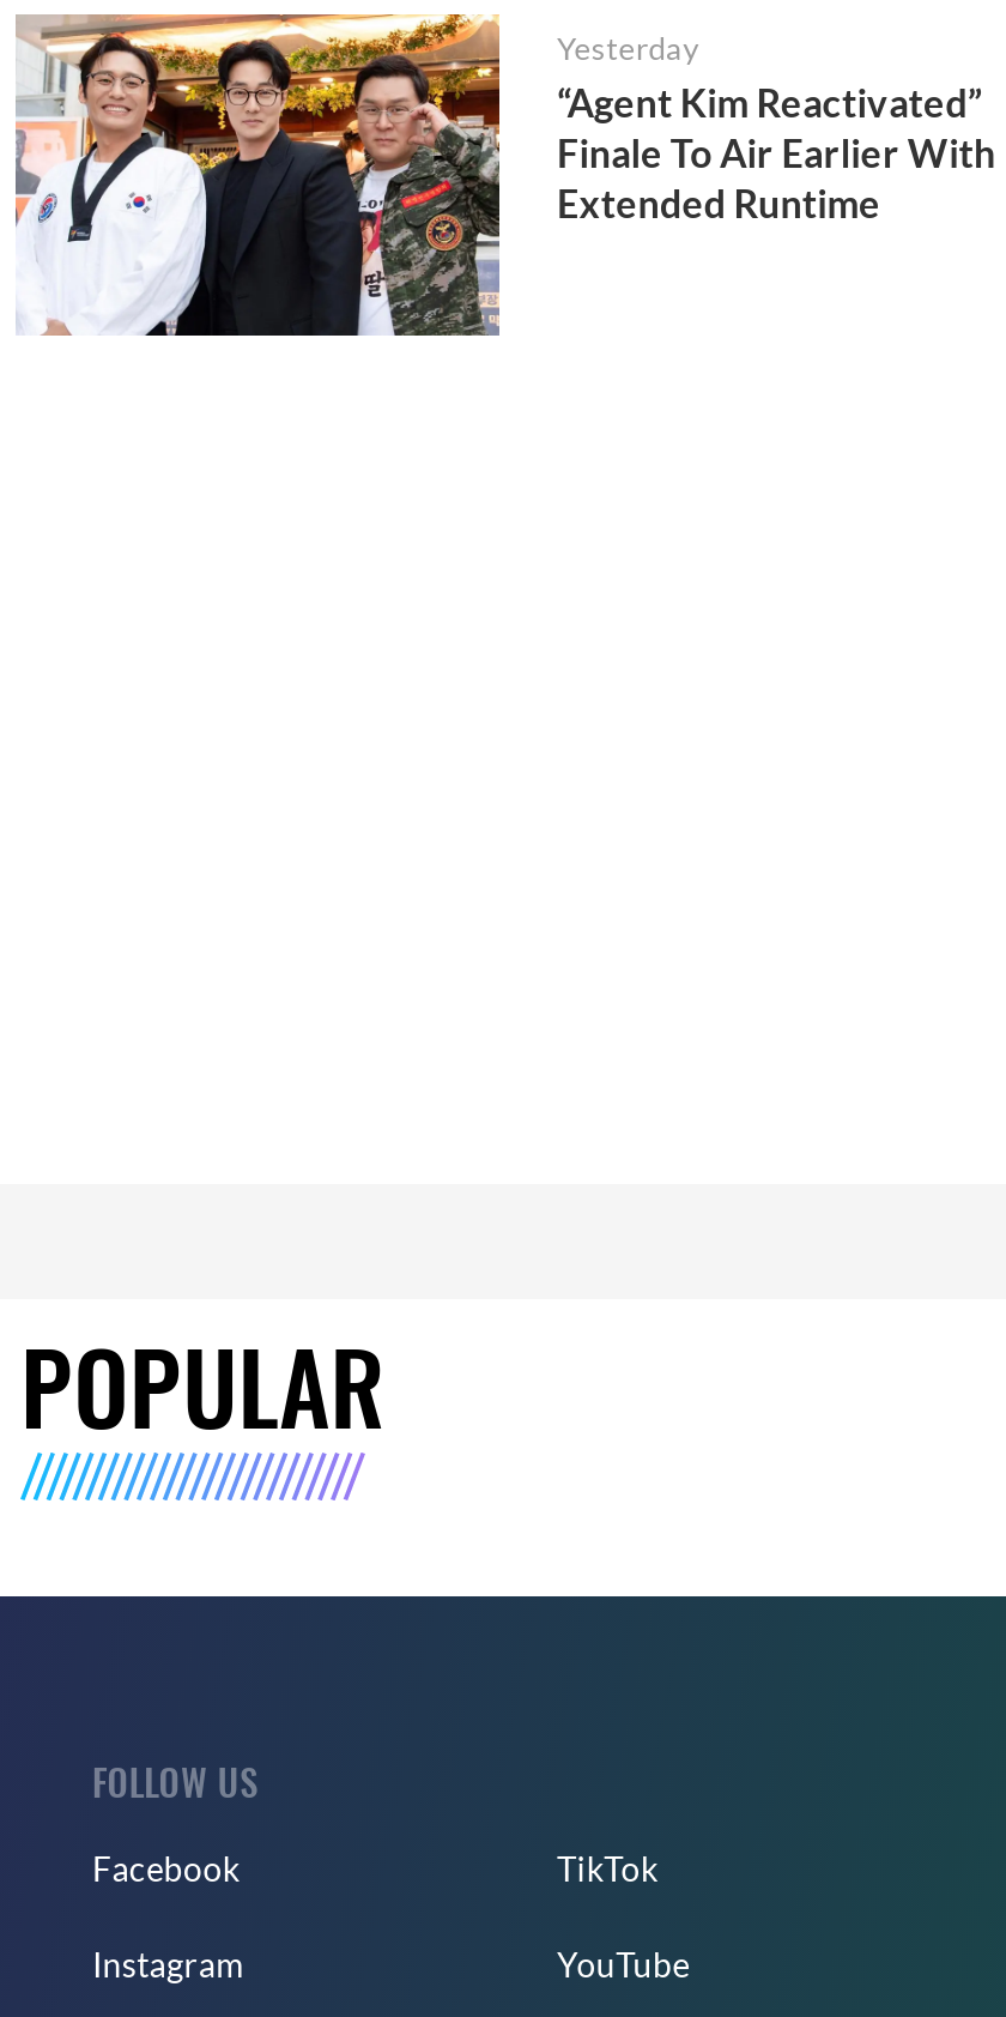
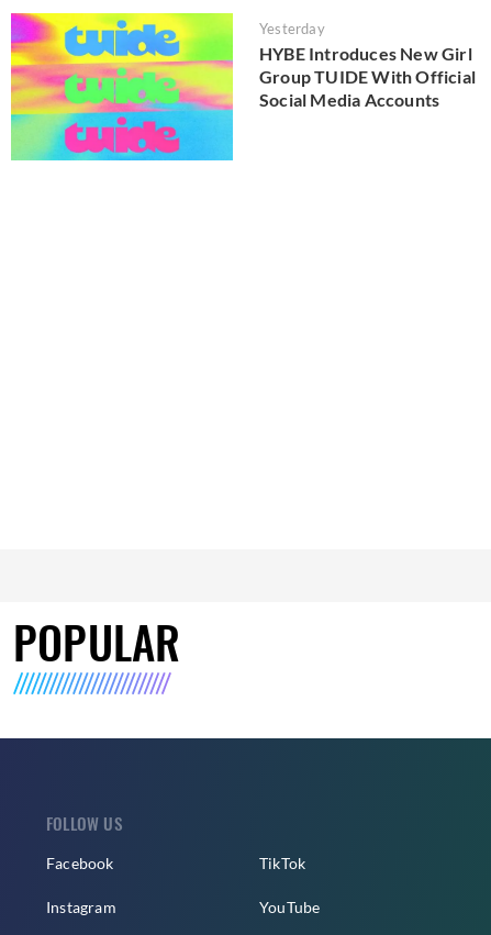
[13,12,996,338] [image] | “Agent Kim Reactivated” | Finale To Air Earlier With | Extended Runtime -> [10,12,476,162] [image] | HYBE Introduces New Girl | Group TUIDE With Official | Social Media Accounts

